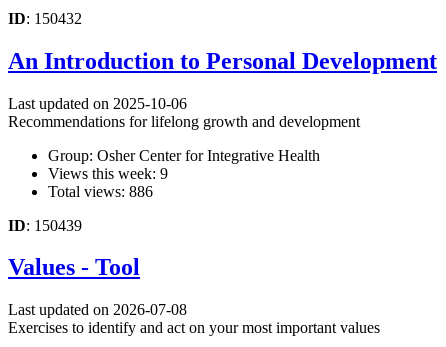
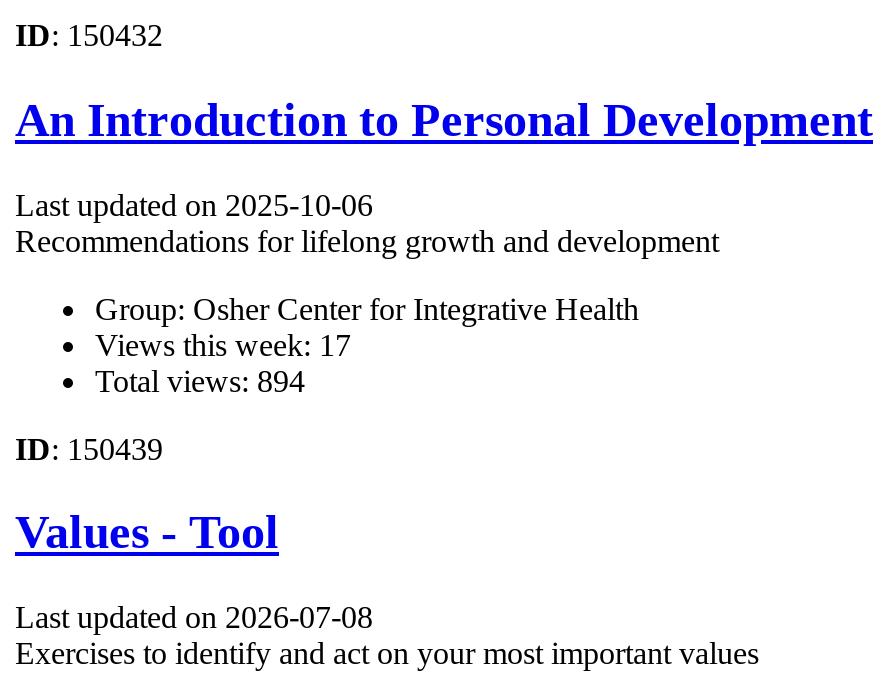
[48,164,168,181] Views this week: 9 -> [95,327,351,361] Views this week: 17
[48,182,153,199] Total views: 886 -> [95,363,305,397] Total views: 894

